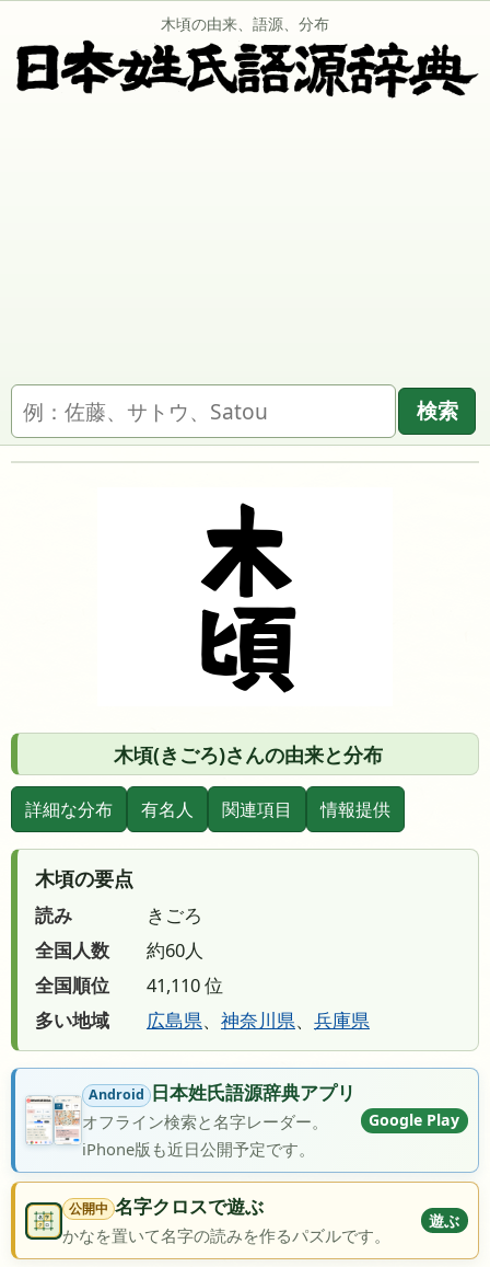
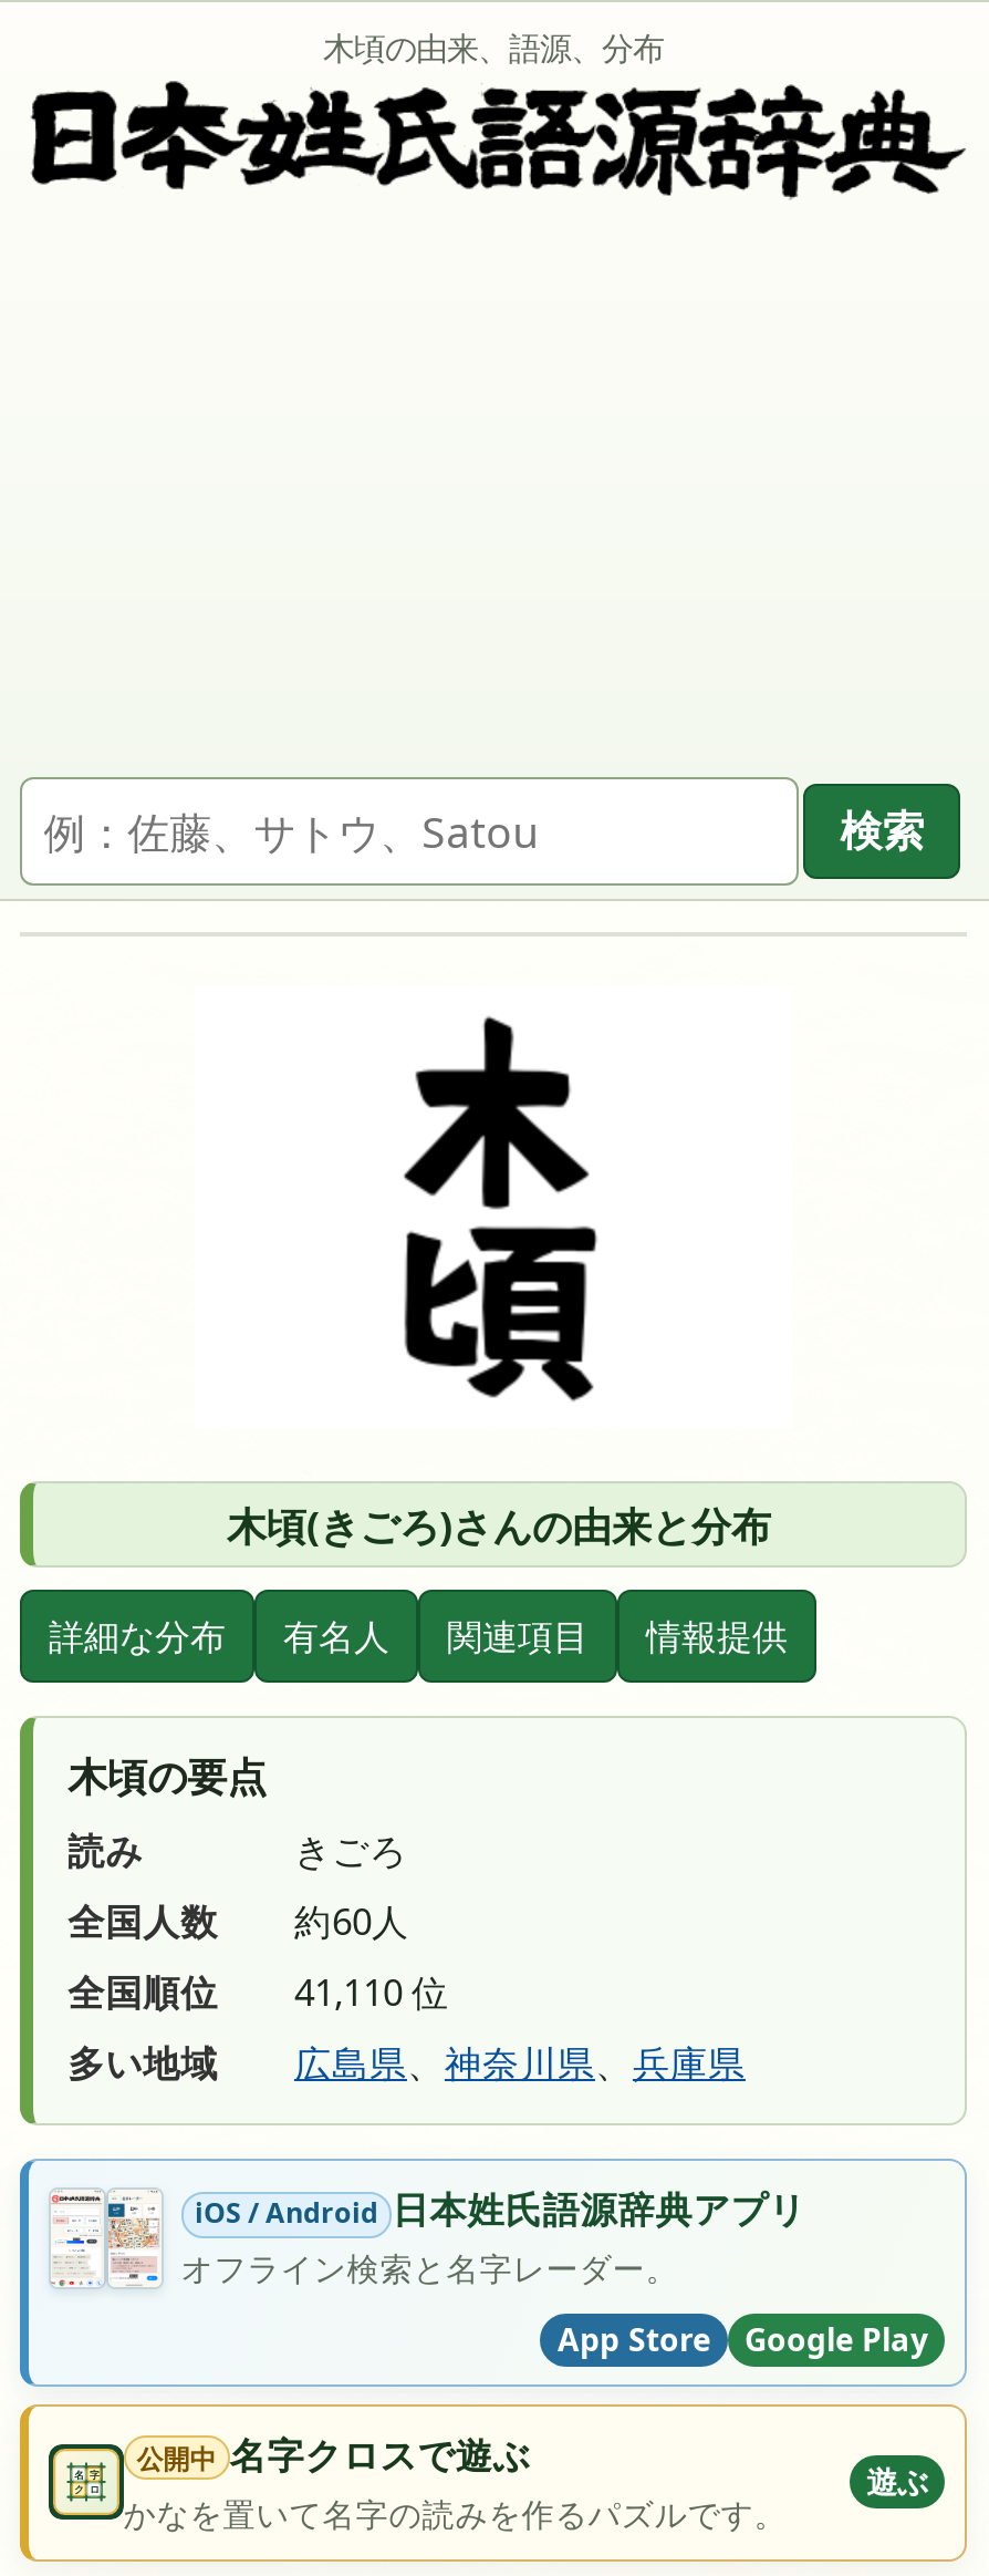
[26,1080,356,1144] [image] | Android 日本姓氏語源辞典アプリ -> [49,2184,806,2287] [image] | iOS / Android 日本姓氏語源辞典アプリ
moved [369,1110,460,1130] -> [745,2318,928,2360]: Google Play
[82,1138,315,1160] iPhone版も近日公開予定です。 -> [558,2318,710,2360] App Store

